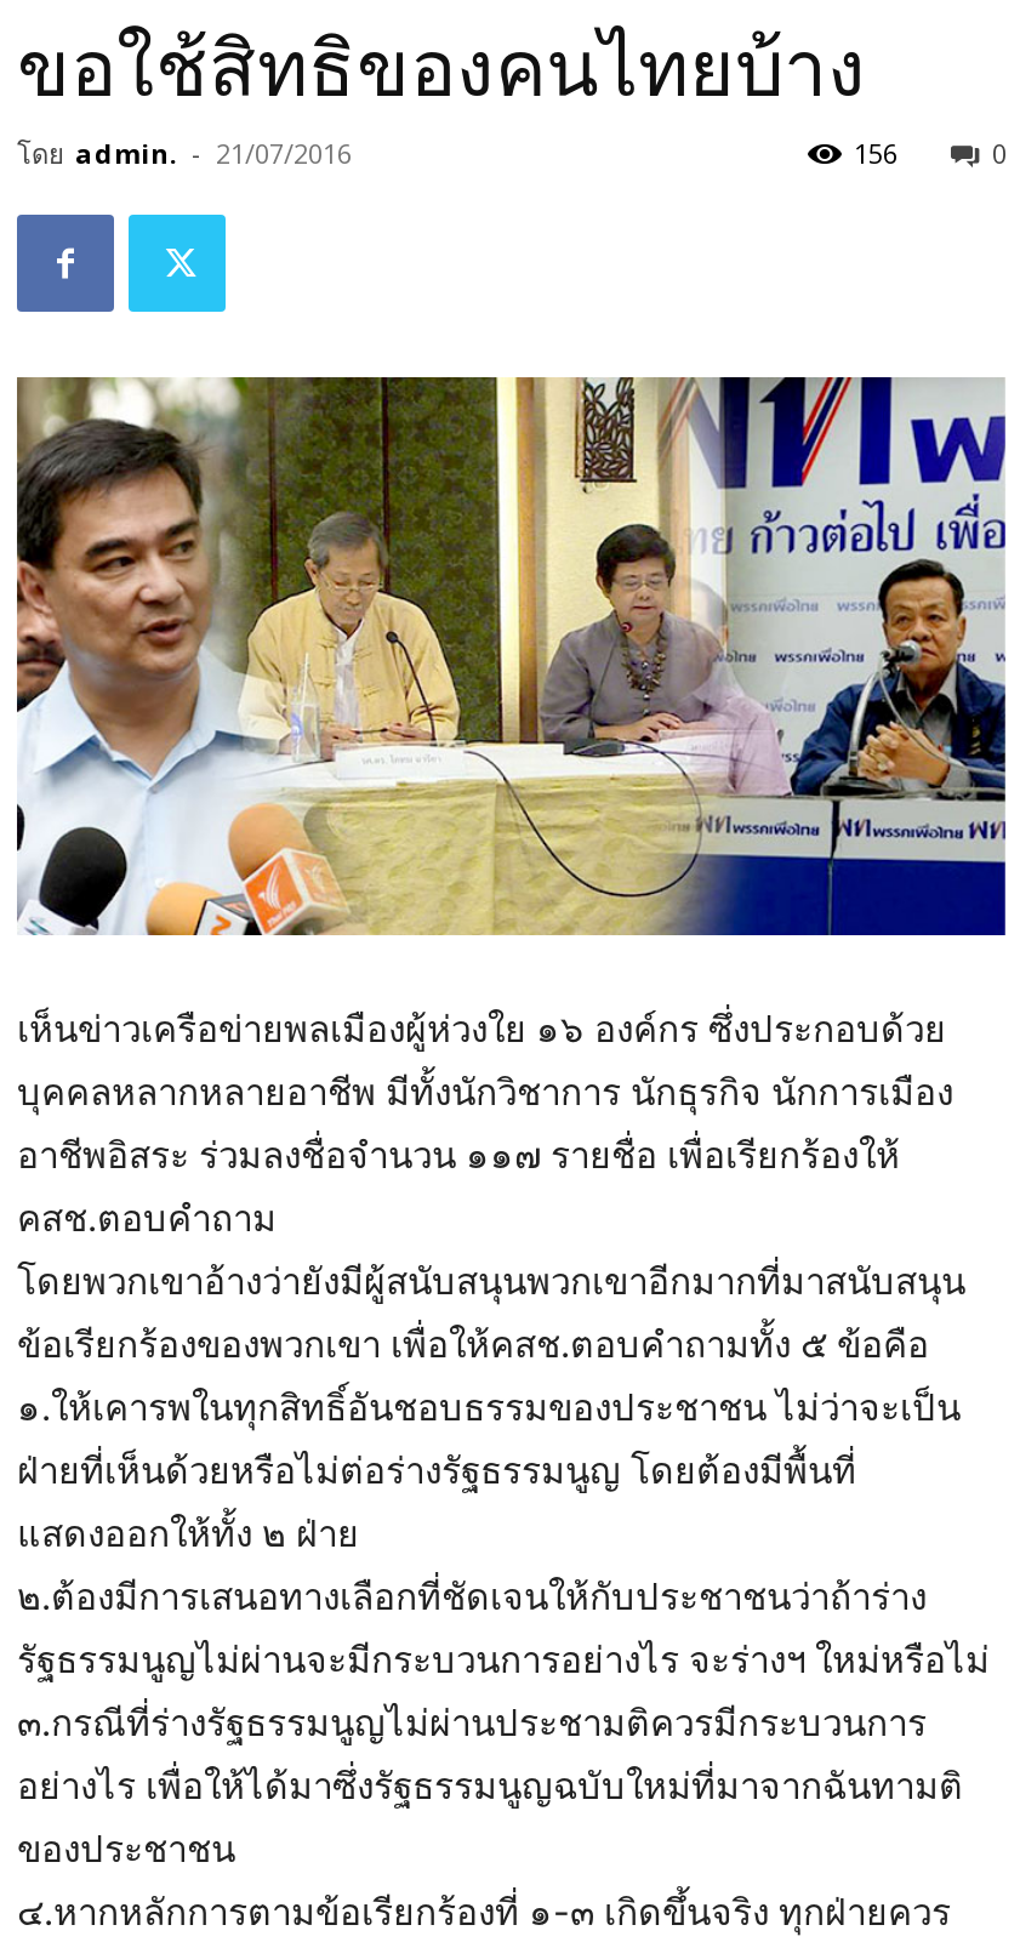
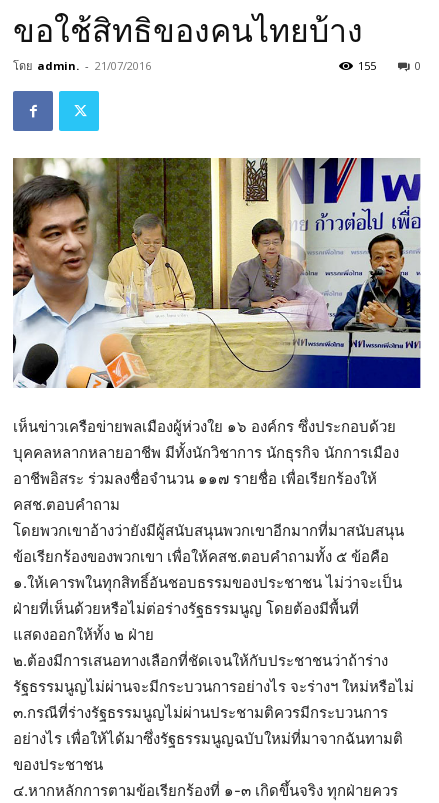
[854,135,898,171] 156 -> [358,58,376,73] 155

